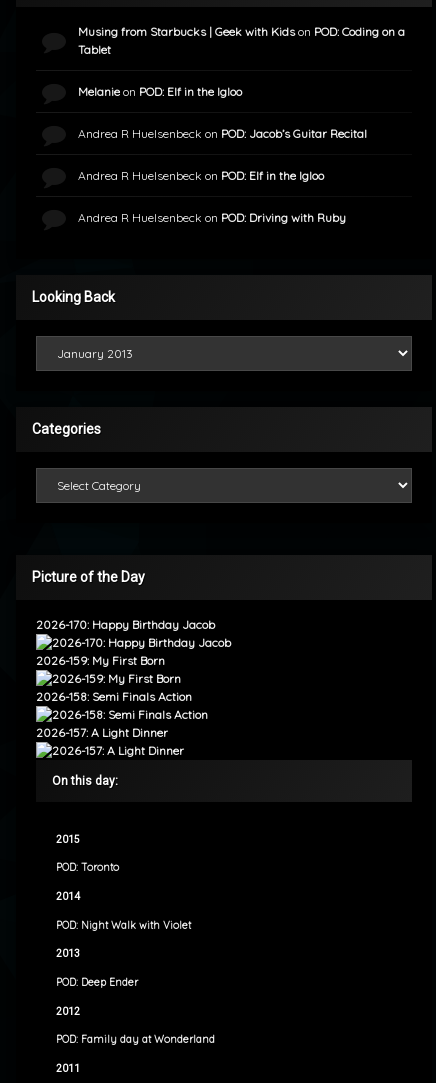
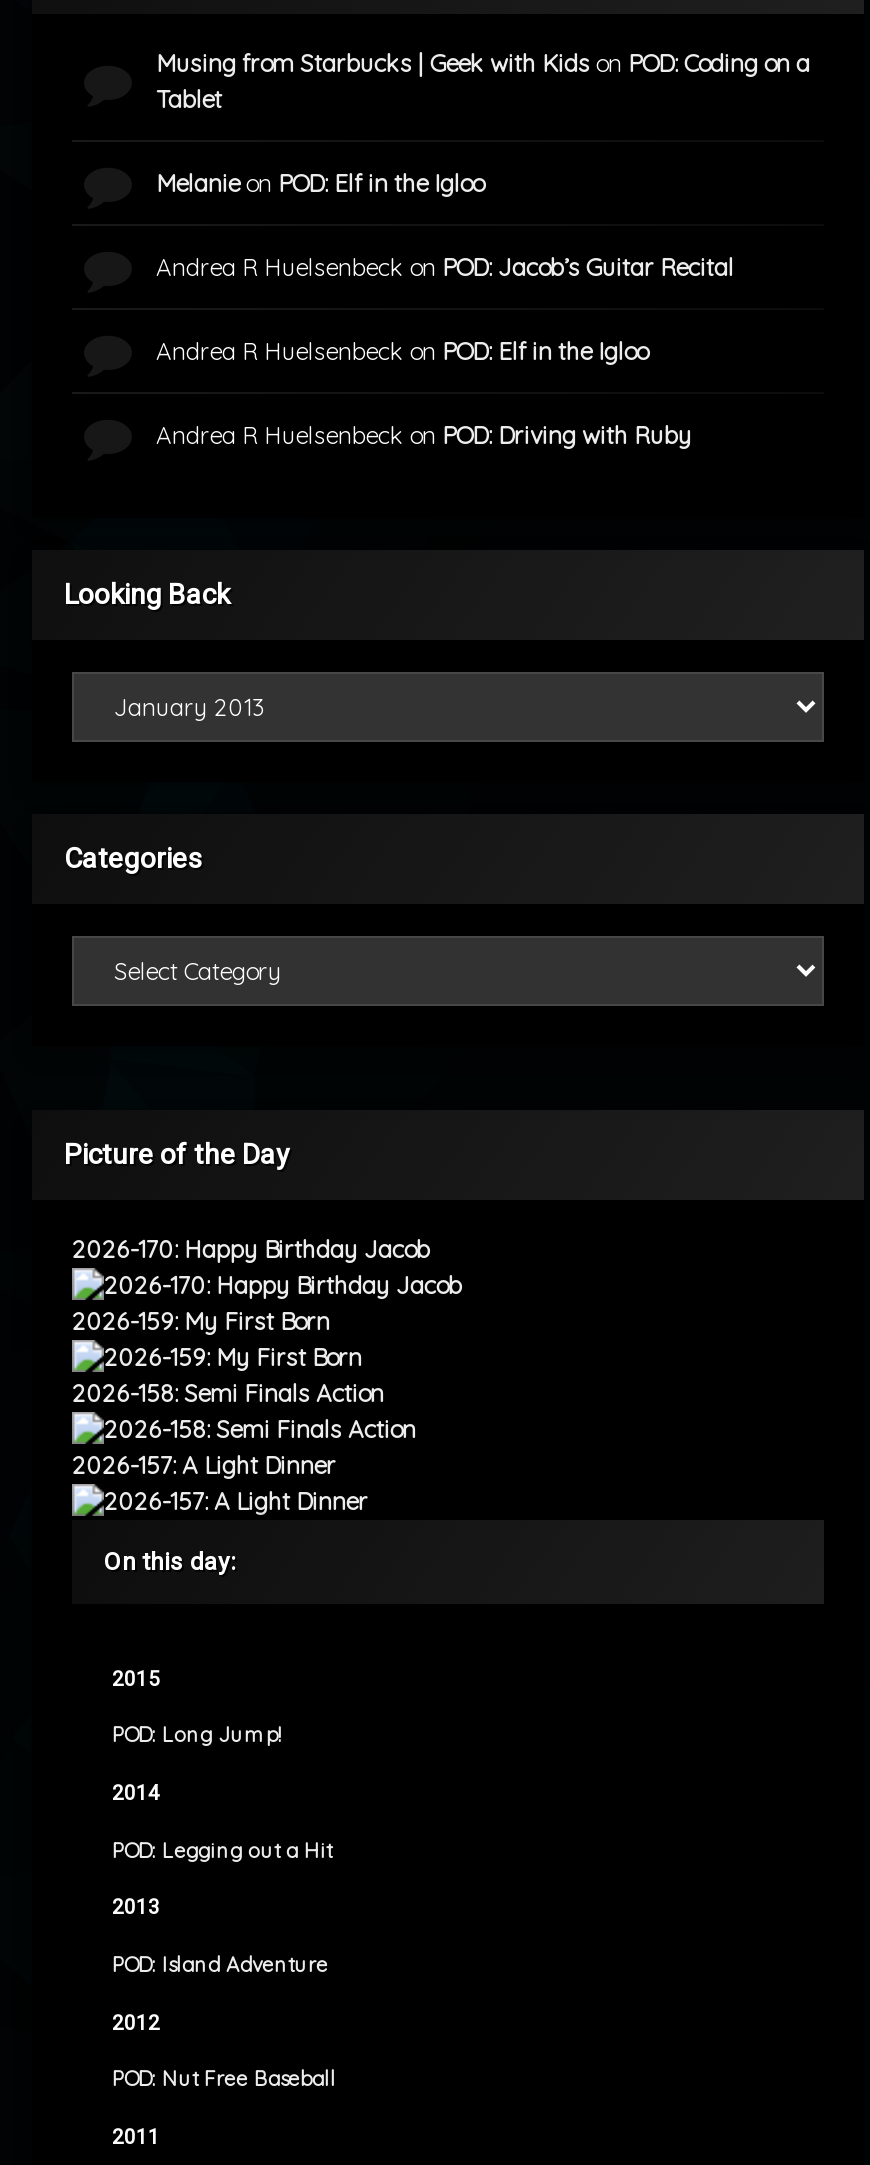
[56,861,119,874] POD: Toronto -> [112,1722,280,1748] POD: Long Jump!
[56,919,191,932] POD: Night Walk with Violet -> [112,1837,332,1863] POD: Legging out a Hit
[56,976,138,989] POD: Deep Ender -> [112,1952,328,1978] POD: Island Adventure
[56,1033,215,1046] POD: Family day at Wonderland -> [112,2066,336,2092] POD: Nut Free Baseball

